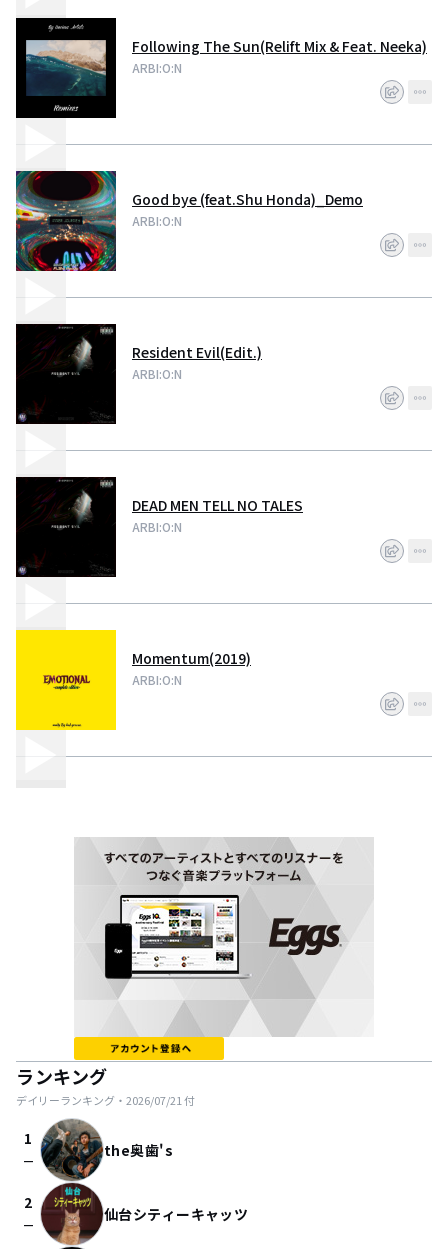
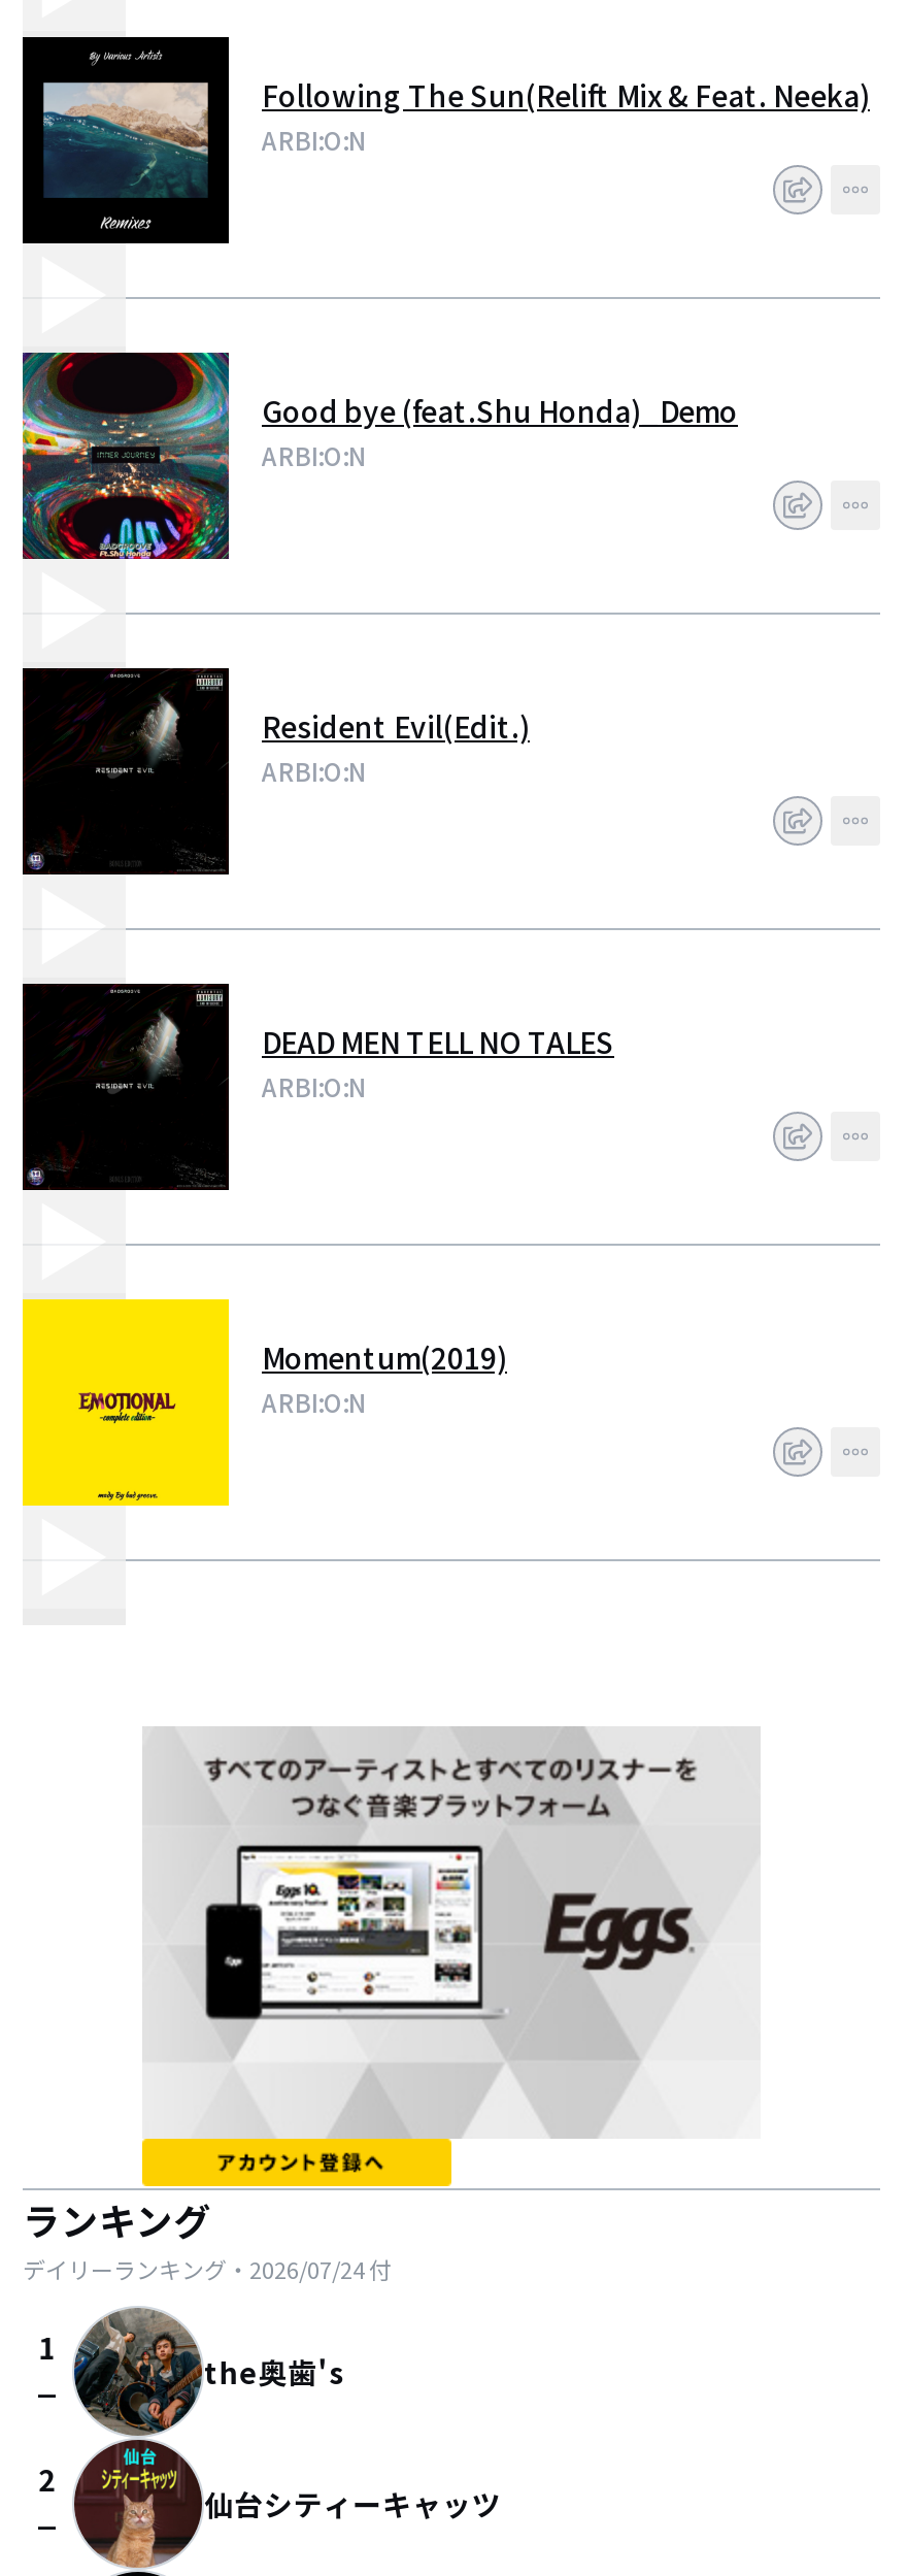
[16,1092,195,1108] デイリーランキング・2026/07/21付 -> [23,2252,392,2285] デイリーランキング・2026/07/24付

